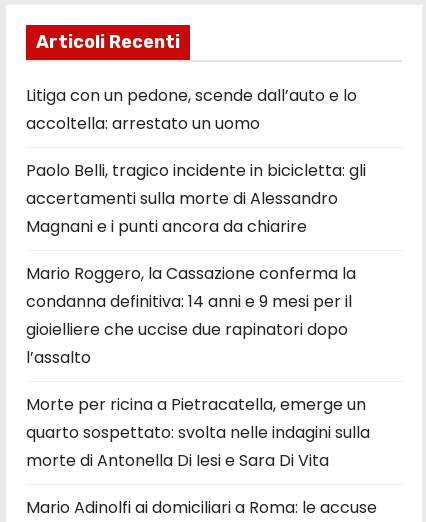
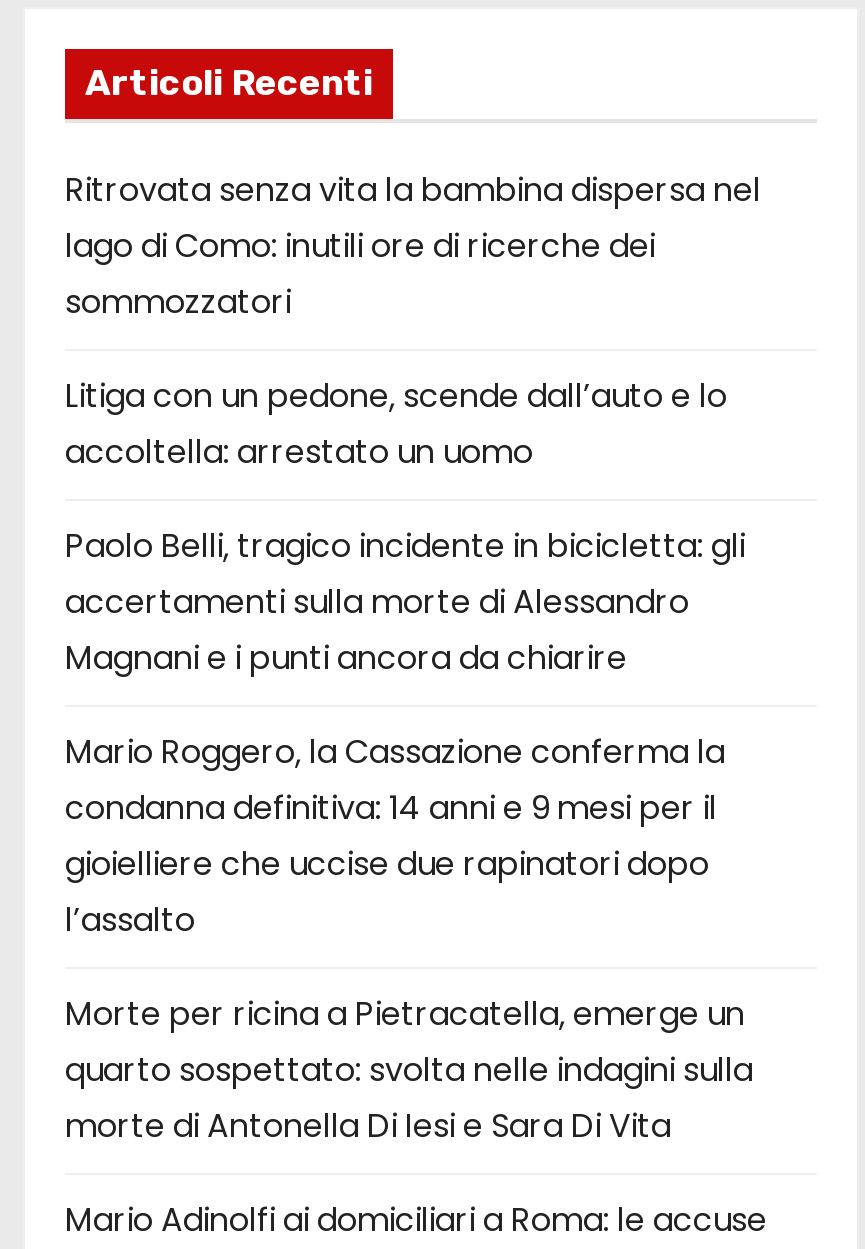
none -> [65,166,761,324] Ritrovata senza vita la bambina dispersa nel | lago di Como: inutili ore di ricerche dei | sommozzatori

